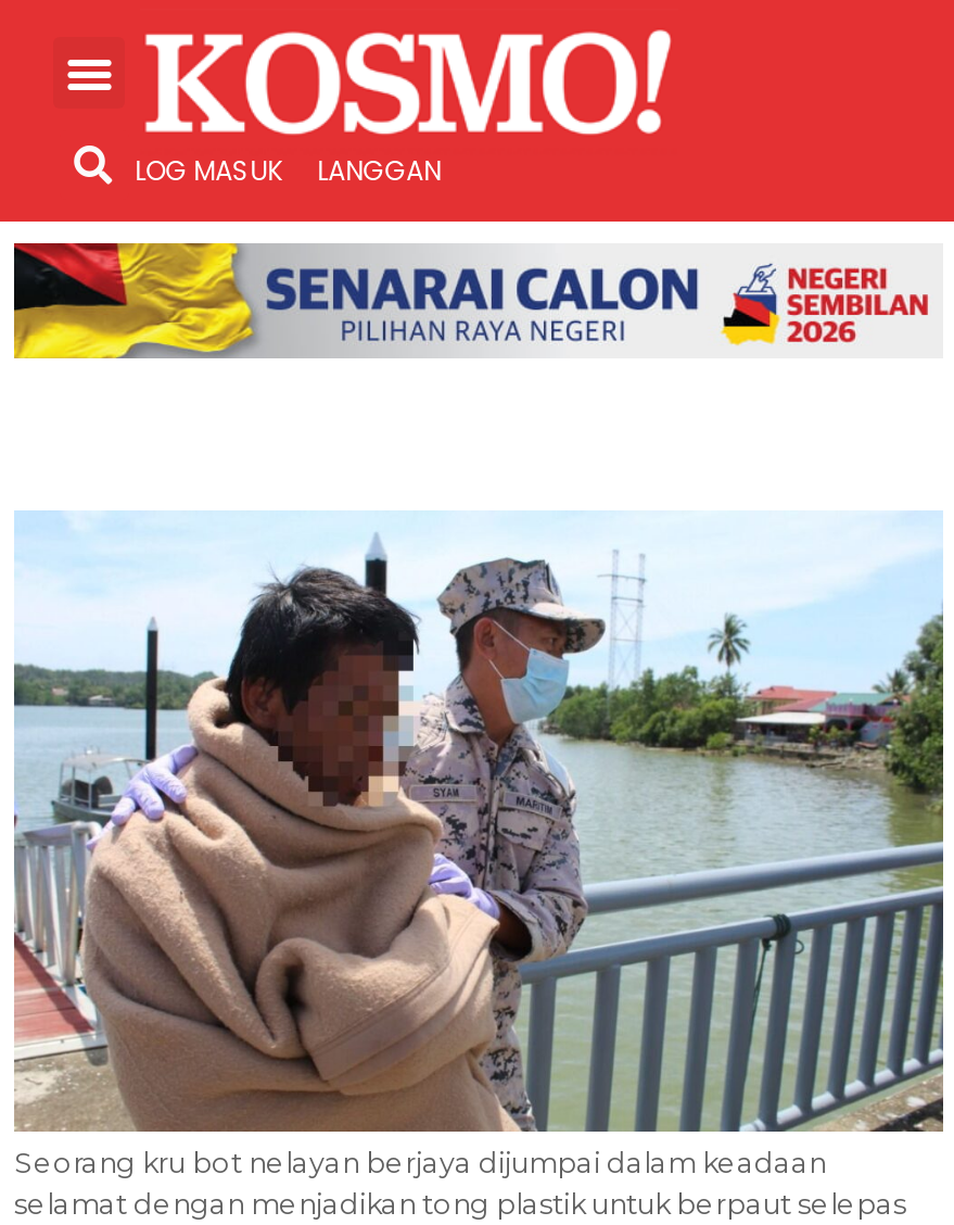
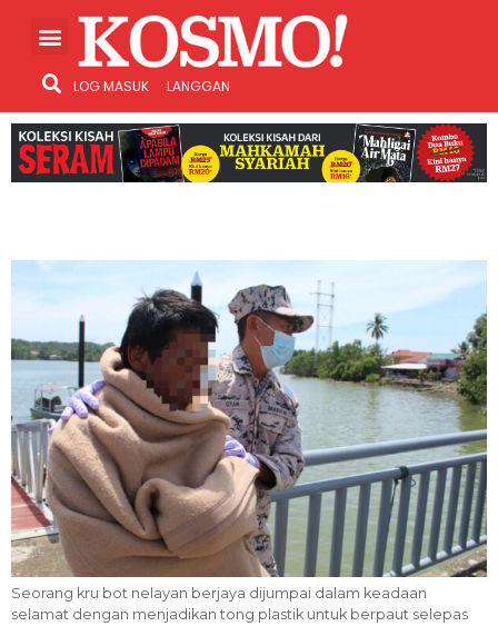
[12,241,943,361] [image] -> [10,122,488,183] [image]

